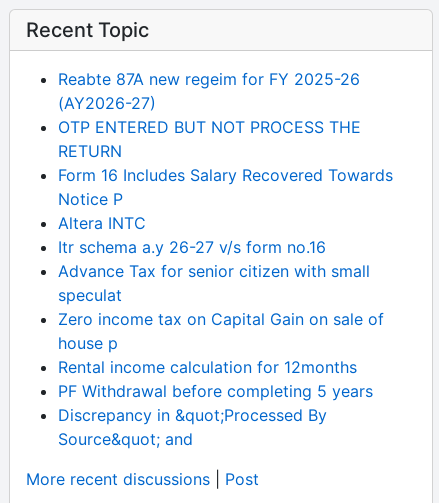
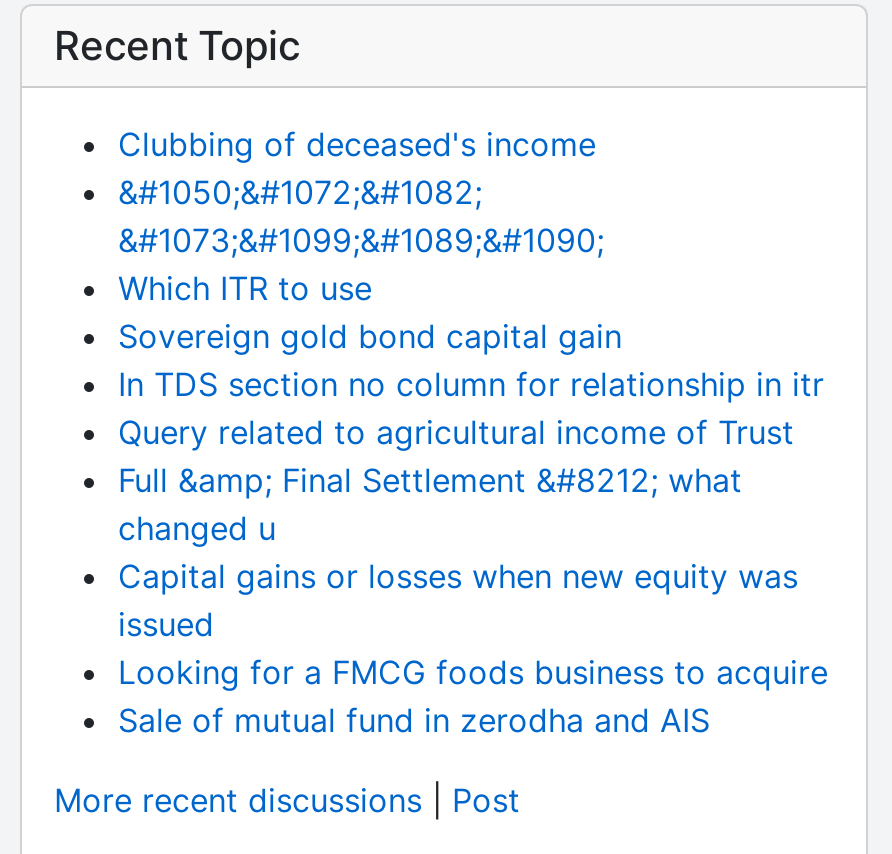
[58,69,393,449] Reabte 87A new regeim for FY 2025-26 | (AY2026-27) | OTP ENTERED BUT NOT PROCESS THE | RETURN | Form 16 Includes Salary Recovered Towards | Notice P | Altera INTC | Itr schema a.y 26-27 v/s form no.16 | Advance Tax for senior citizen with small | speculat | Zero income tax on Capital Gain on sale of | house p | Rental income calculation for 12months | PF Withdrawal before completing 5 years | Discrepancy in &quot;Processed By | Source&quot; and -> [118,124,828,740] Clubbing of deceased's income | &#1050;&#1072;&#1082; | &#1073;&#1099;&#1089;&#1090; | Which ITR to use | Sovereign gold bond capital gain | In TDS section no column for relationship in itr | Query related to agricultural income of Trust | Full &amp; Final Settlement &#8212; what | changed u | Capital gains or losses when new equity was | issued | Looking for a FMCG foods business to acquire | Sale of mutual fund in zerodha and AIS

